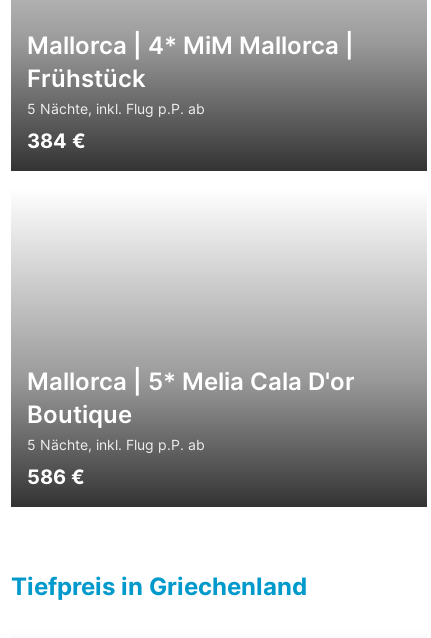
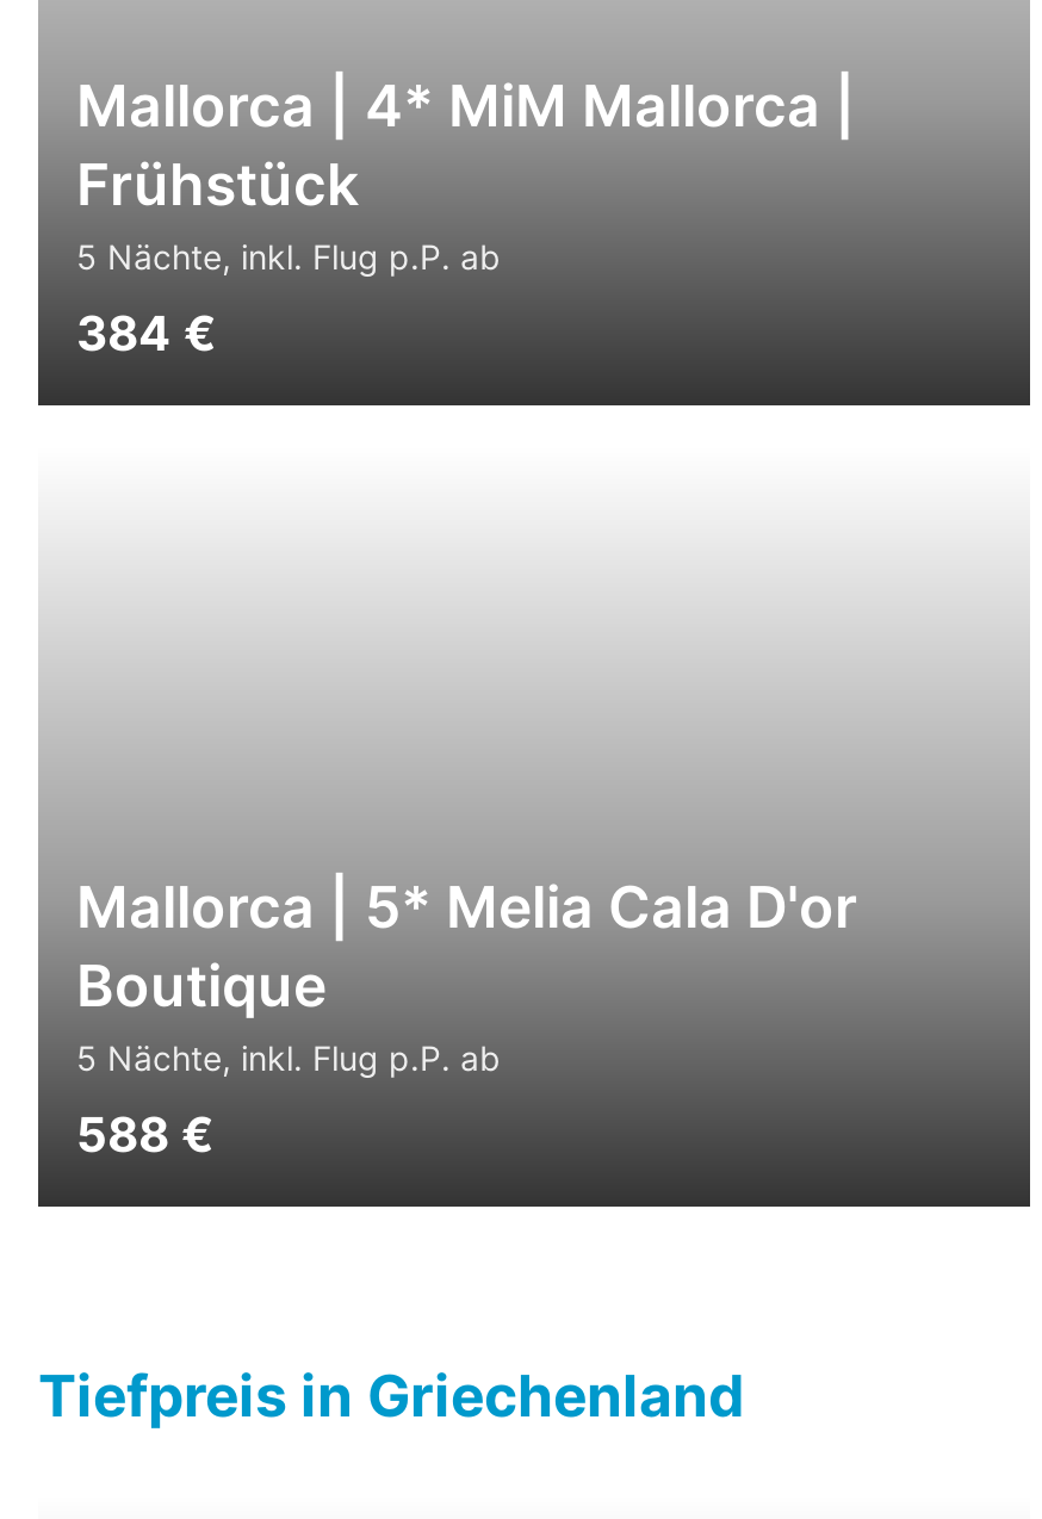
[27,465,85,489] 586 € -> [76,1106,215,1164] 588 €

